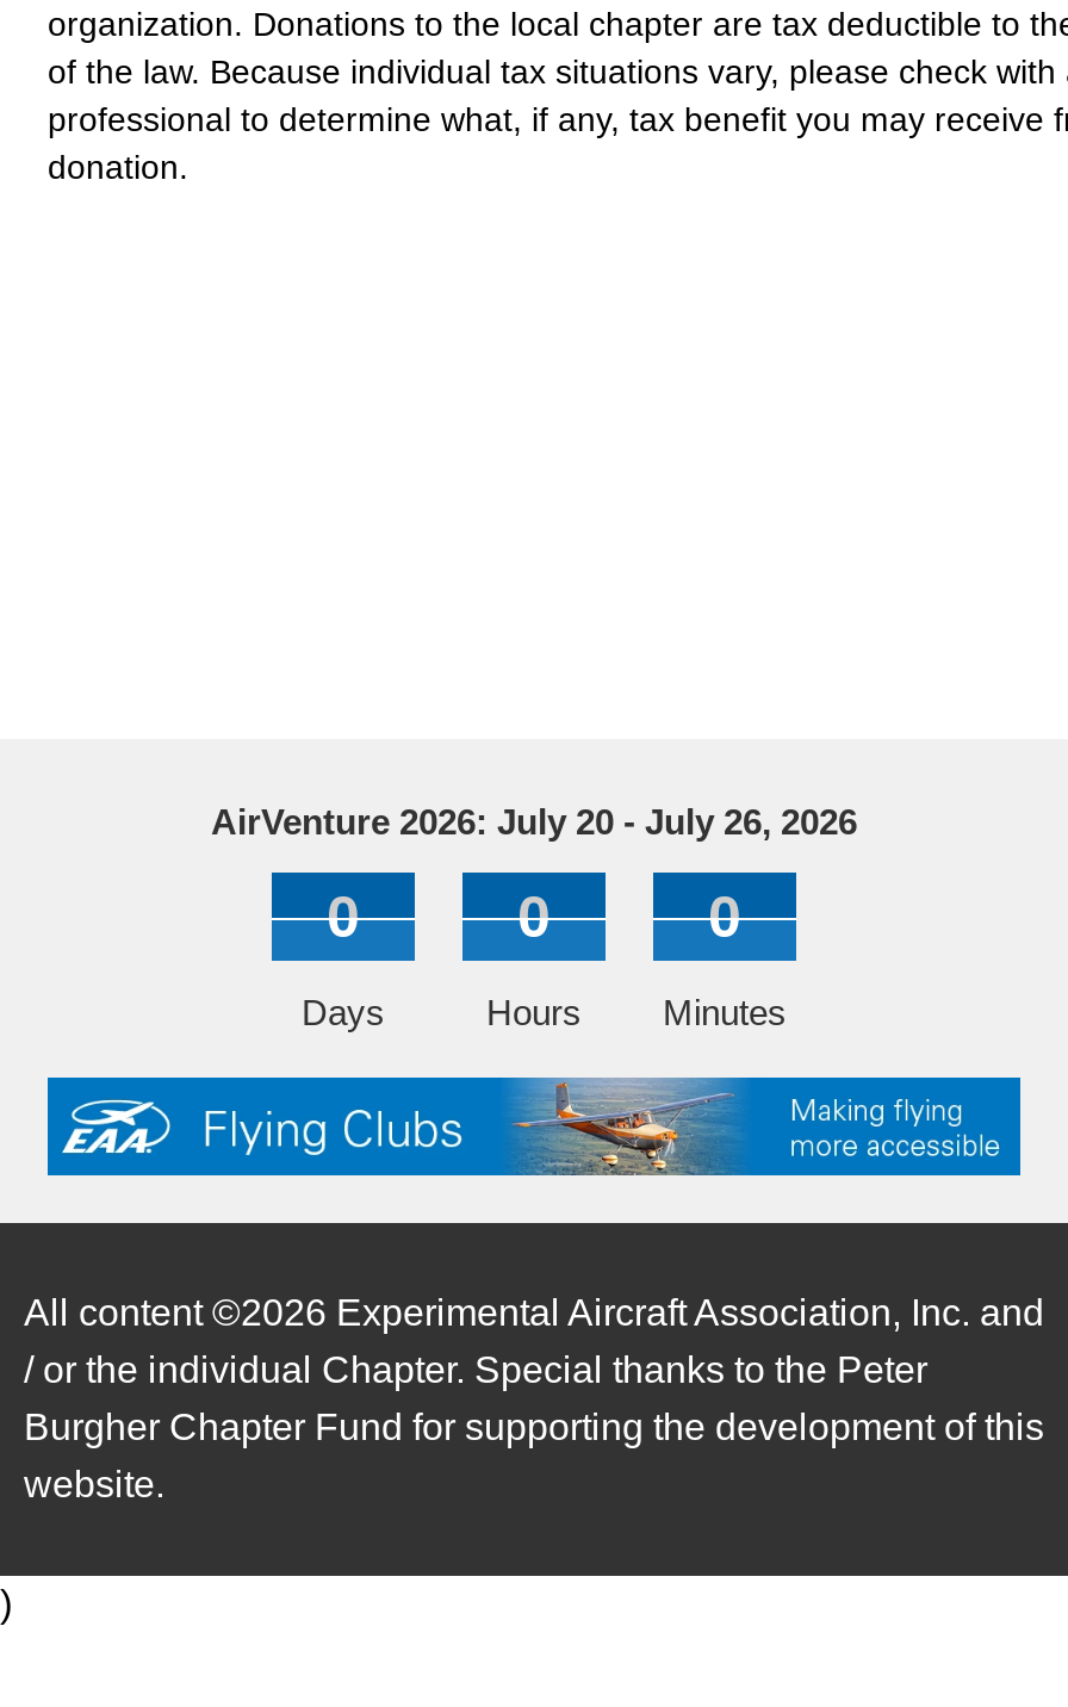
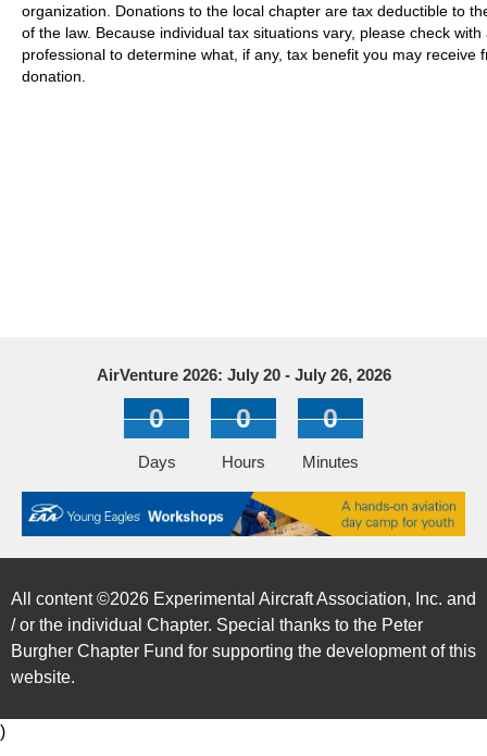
[50,1075,1023,1178] [image] -> [24,491,466,537] [image]

